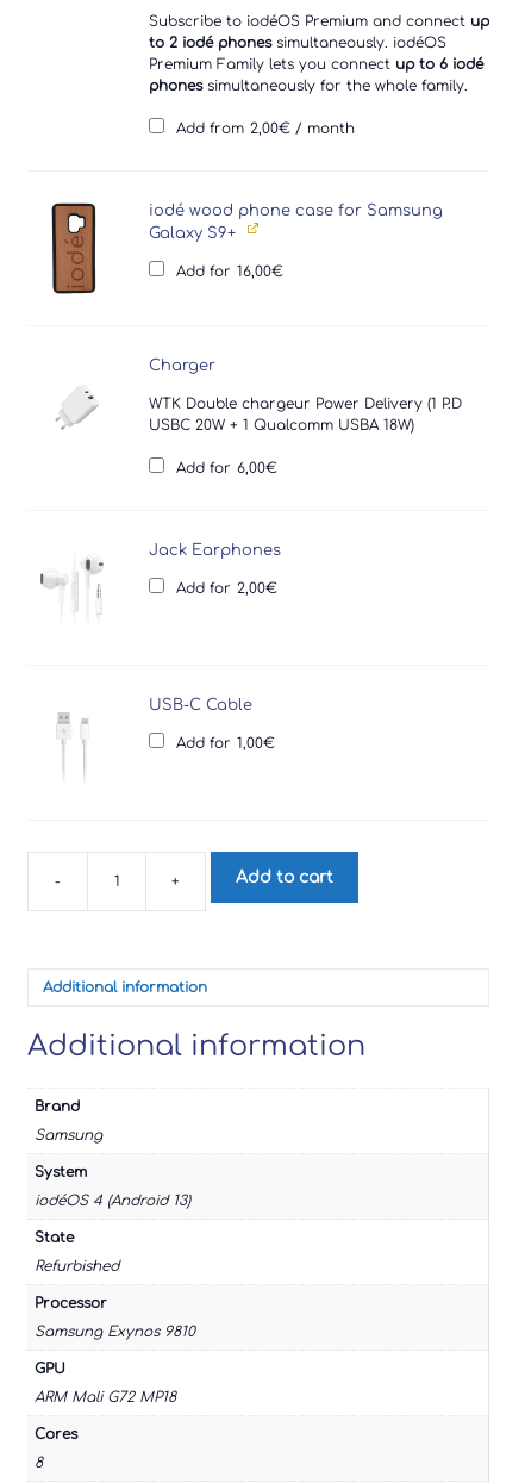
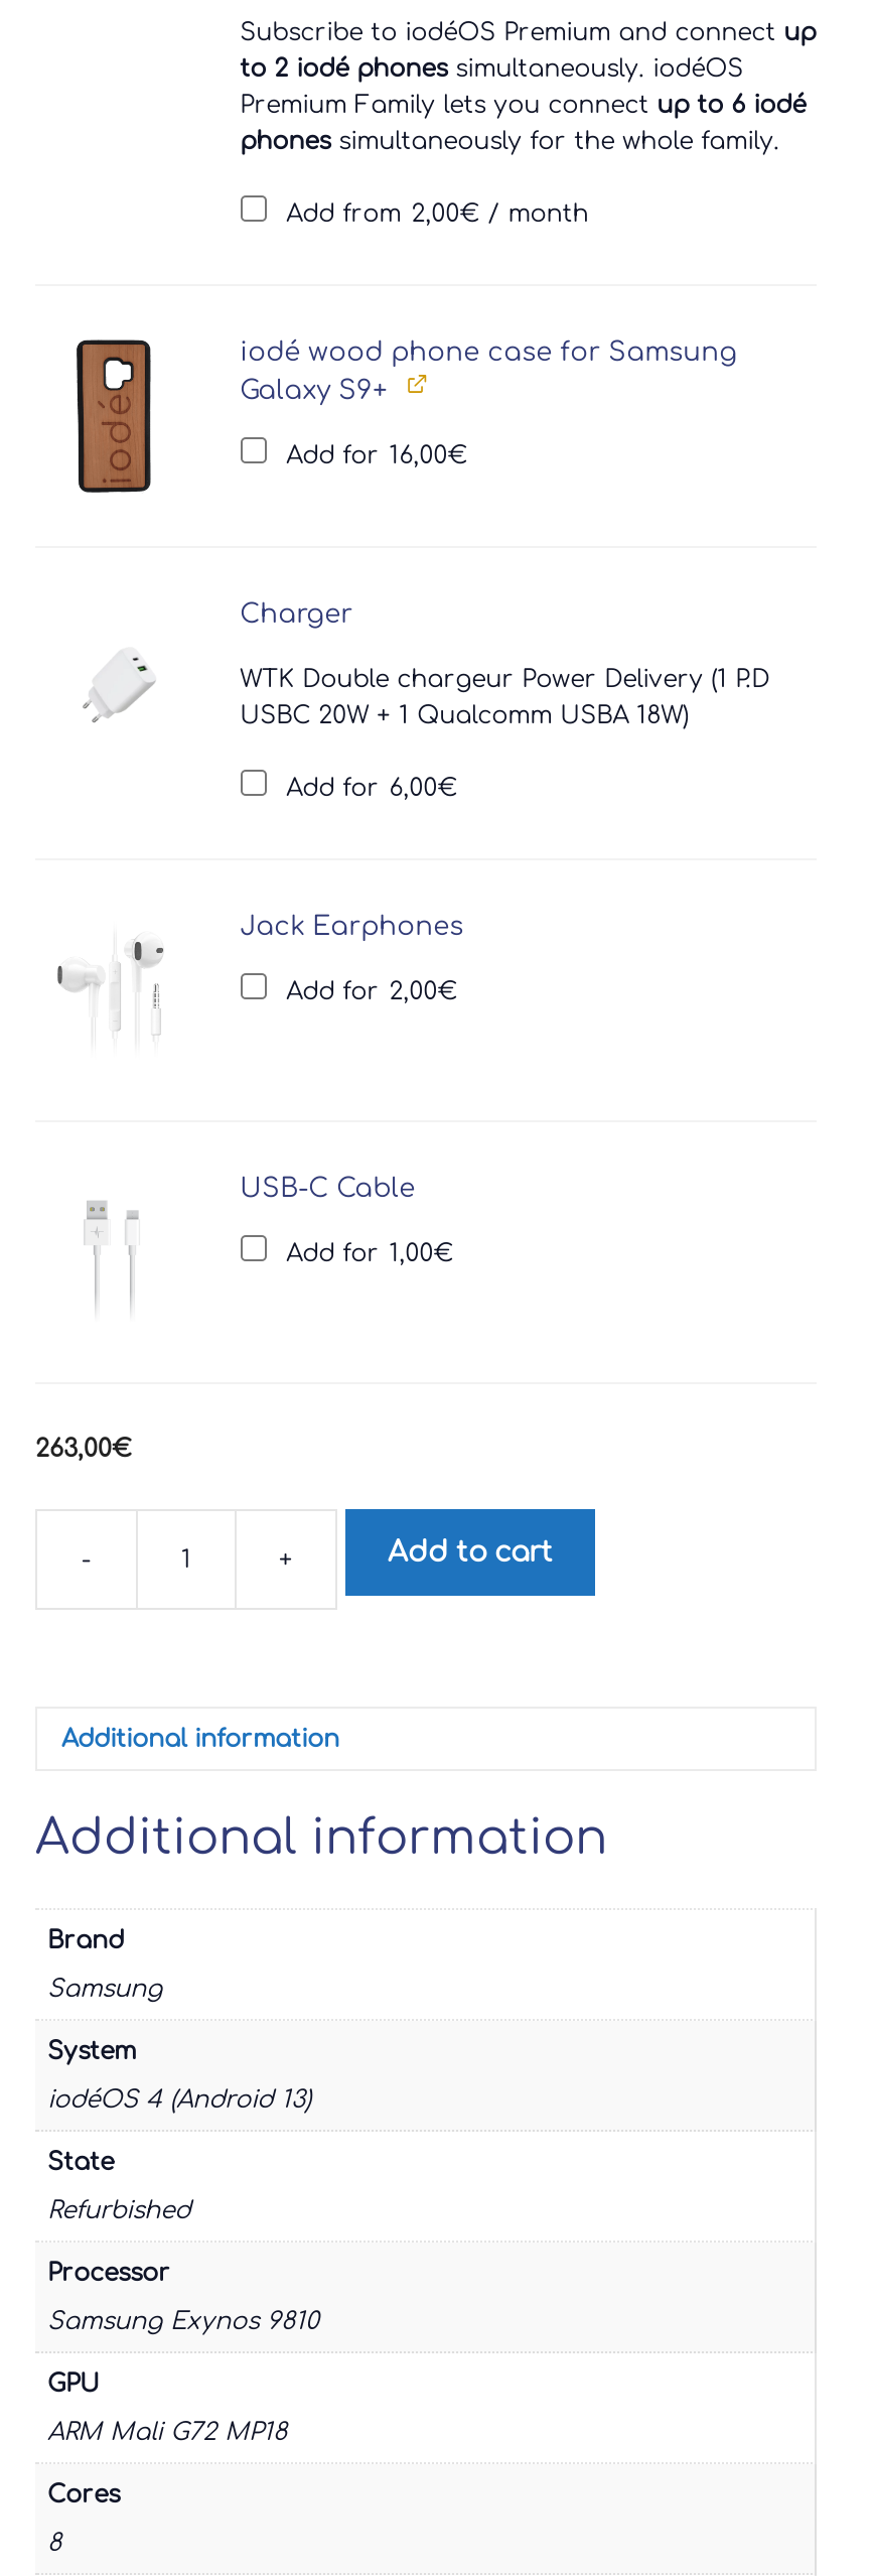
none -> [35,1434,132,1463] 263,00€

